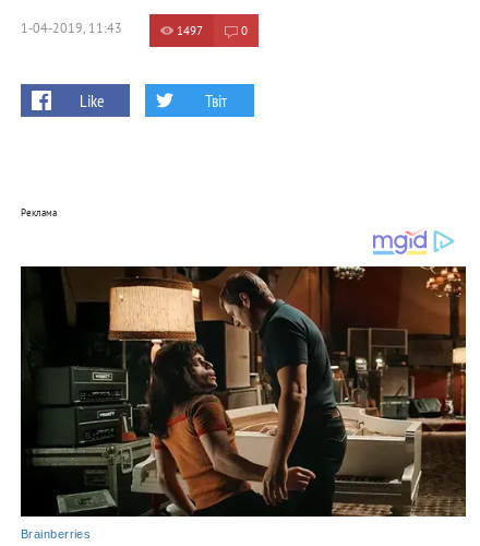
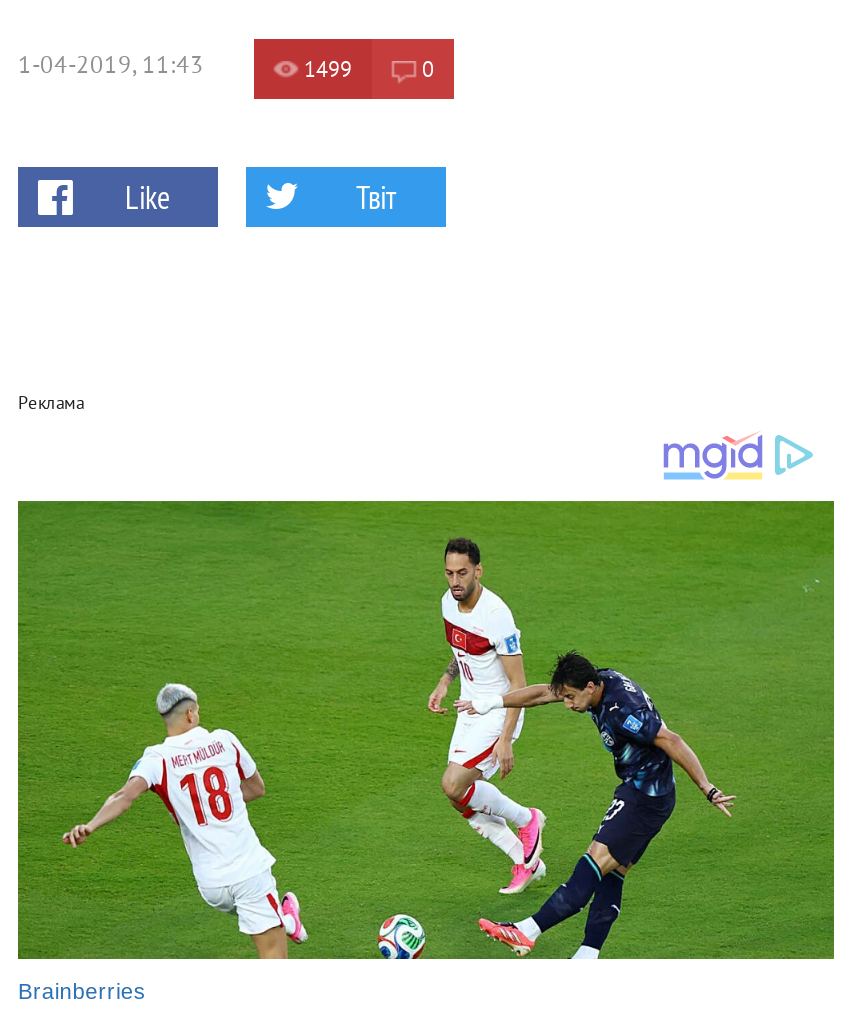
[177,23,203,39] 1497 -> [304,56,352,84] 1499
[20,265,467,518] [image] -> [16,499,836,961] [image]

